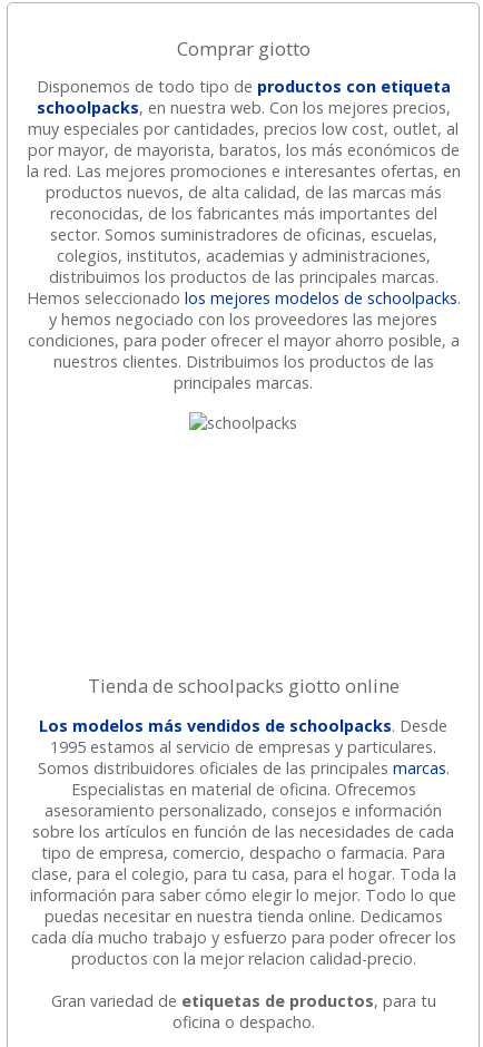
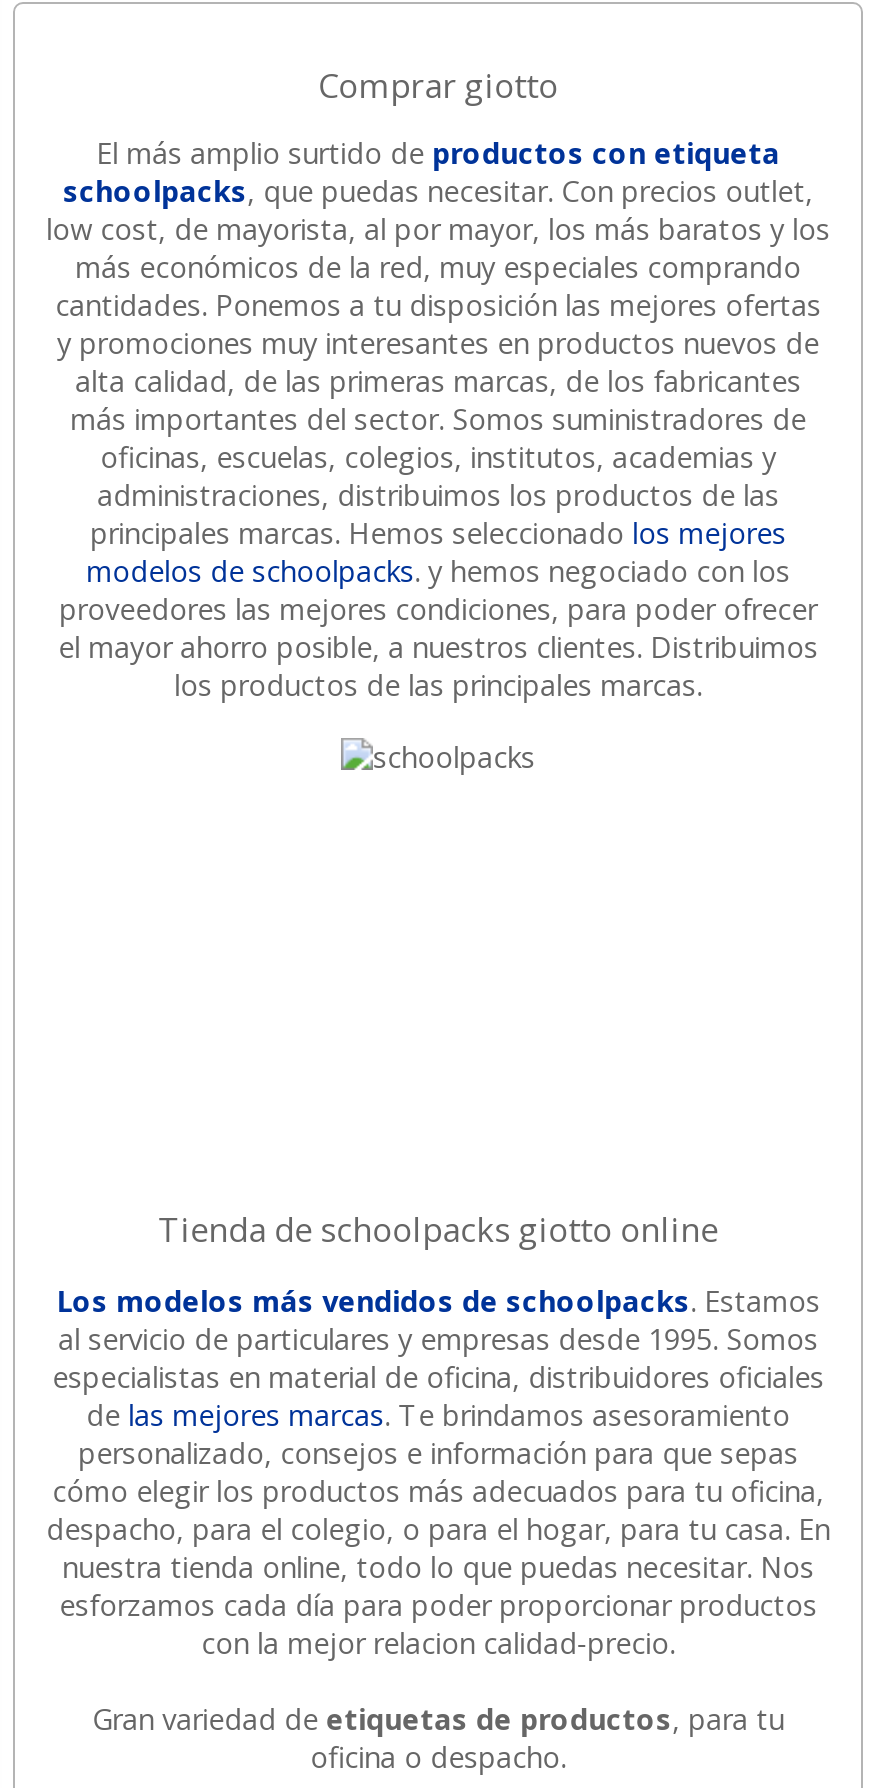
[26,76,460,394] Disponemos de todo tipo de productos con etiqueta | schoolpacks, en nuestra web. Con los mejores precios, | muy especiales por cantidades, precios low cost, outlet, al | por mayor, de mayorista, baratos, los más económicos de | la red. Las mejores promociones e interesantes ofertas, en | productos nuevos, de alta calidad, de las marcas más | reconocidas, de los fabricantes más importantes del | sector. Somos suministradores de oficinas, escuelas, | colegios, institutos, academias y administraciones, | distribuimos los productos de las principales marcas. | Hemos seleccionado los mejores modelos de schoolpacks. | y hemos negociado con los proveedores las mejores | condiciones, para poder ofrecer el mayor ahorro posible, a | nuestros clientes. Distribuimos los productos de las | principales marcas. -> [46,135,830,705] El más amplio surtido de productos con etiqueta | schoolpacks, que puedas necesitar. Con precios outlet, | low cost, de mayorista, al por mayor, los más baratos y los | más económicos de la red, muy especiales comprando | cantidades. Ponemos a tu disposición las mejores ofertas | y promociones muy interesantes en productos nuevos de | alta calidad, de las primeras marcas, de los fabricantes | más importantes del sector. Somos suministradores de | oficinas, escuelas, colegios, institutos, academias y | administraciones, distribuimos los productos de las | principales marcas. Hemos seleccionado los mejores | modelos de schoolpacks. y hemos negociado con los | proveedores las mejores condiciones, para poder ofrecer | el mayor ahorro posible, a nuestros clientes. Distribuimos | los productos de las principales marcas.
[30,716,456,970] Los modelos más vendidos de schoolpacks. Desde | 1995 estamos al servicio de empresas y particulares. | Somos distribuidores oficiales de las principales marcas. | Especialistas en material de oficina. Ofrecemos | asesoramiento personalizado, consejos e información | sobre los artículos en función de las necesidades de cada | tipo de empresa, comercio, despacho o farmacia. Para | clase, para el colegio, para tu casa, para el hogar. Toda la | información para saber cómo elegir lo mejor. Todo lo que | puedas necesitar en nuestra tienda online. Dedicamos | cada día mucho trabajo y esfuerzo para poder ofrecer los | productos con la mejor relacion calidad-precio. -> [46,1283,830,1663] Los modelos más vendidos de schoolpacks. Estamos | al servicio de particulares y empresas desde 1995. Somos | especialistas en material de oficina, distribuidores oficiales | de las mejores marcas. Te brindamos asesoramiento | personalizado, consejos e información para que sepas | cómo elegir los productos más adecuados para tu oficina, | despacho, para el colegio, o para el hogar, para tu casa. En | nuestra tienda online, todo lo que puedas necesitar. Nos | esforzamos cada día para poder proporcionar productos | con la mejor relacion calidad-precio.

